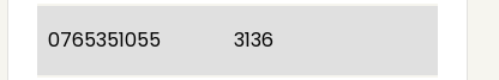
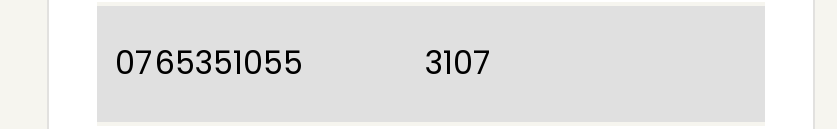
[234,26,273,54] 3136 -> [425,40,493,86] 3107

